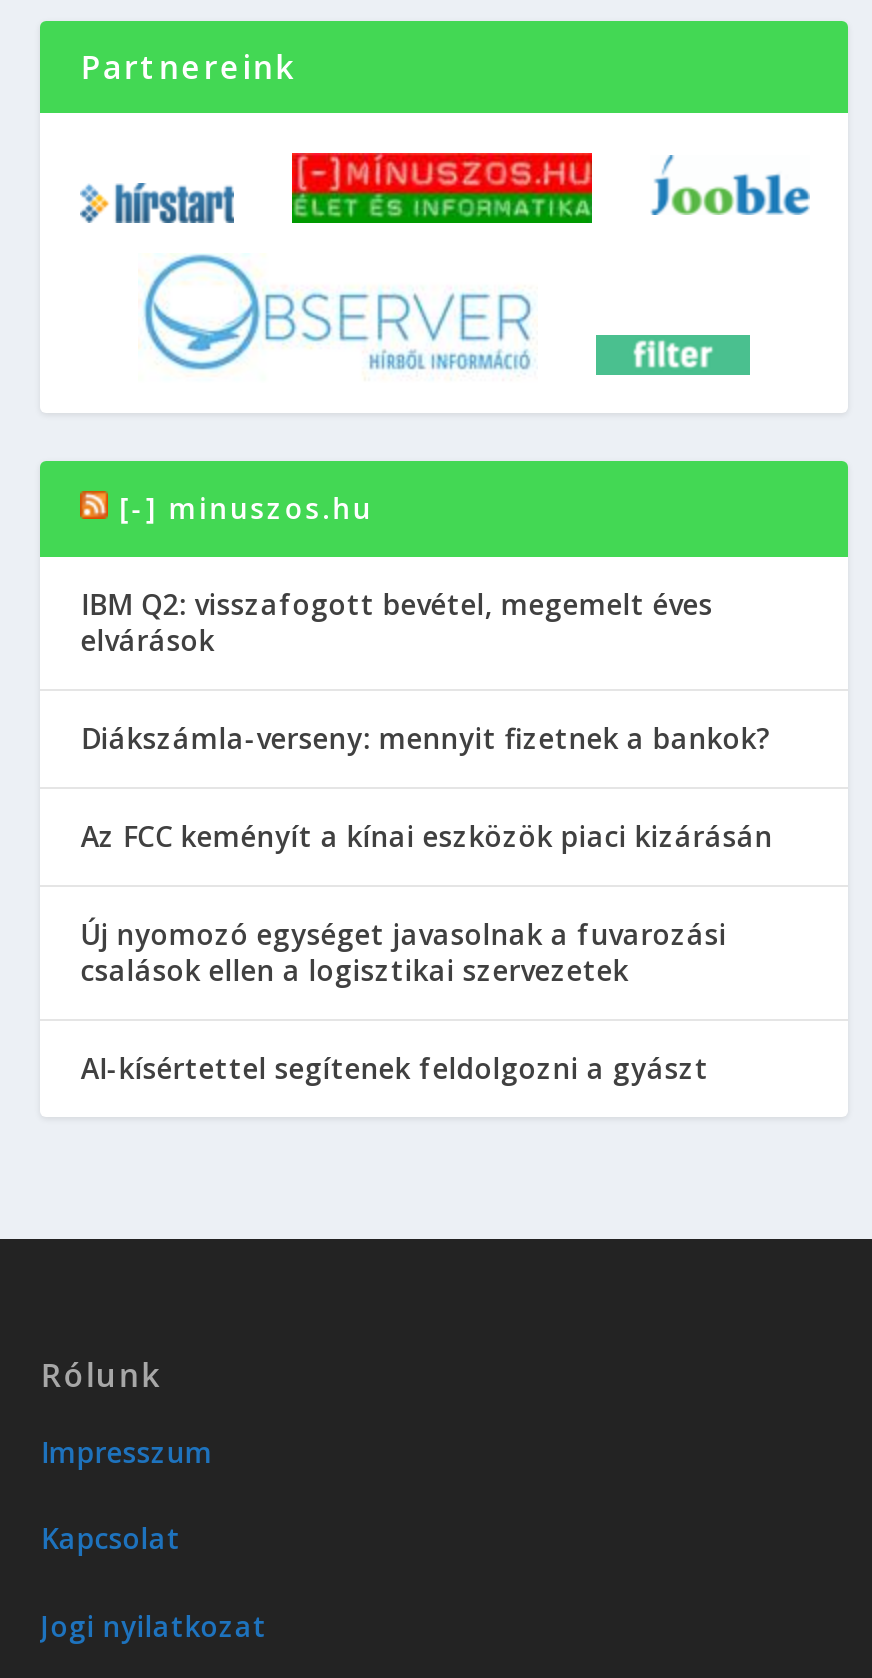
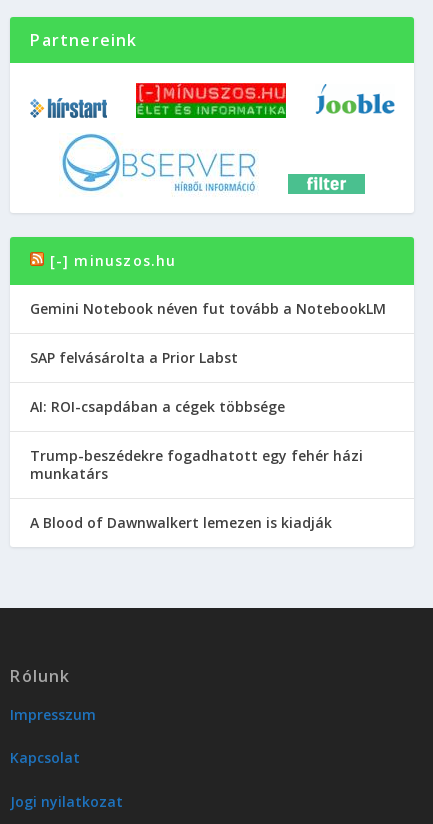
[81,585,713,659] IBM Q2: visszafogott bevétel, megemelt éves | elvárások -> [30,299,386,318] Gemini Notebook néven fut tovább a NotebookLM
[81,719,771,757] Diákszámla-verseny: mennyit fizetnek a bankok? -> [30,348,238,367] SAP felvásárolta a Prior Labst
[81,817,773,855] Az FCC keményít a kínai eszközök piaci kizárásán -> [30,397,285,416] AI: ROI-csapdában a cégek többsége
[81,915,727,989] Új nyomozó egységet javasolnak a fuvarozási | csalások ellen a logisztikai szervezetek -> [30,446,363,483] Trump-beszédekre fogadhatott egy fehér házi | munkatárs
[81,1049,709,1087] AI-kísértettel segítenek feldolgozni a gyászt -> [30,513,332,532] A Blood of Dawnwalkert lemezen is kiadják

